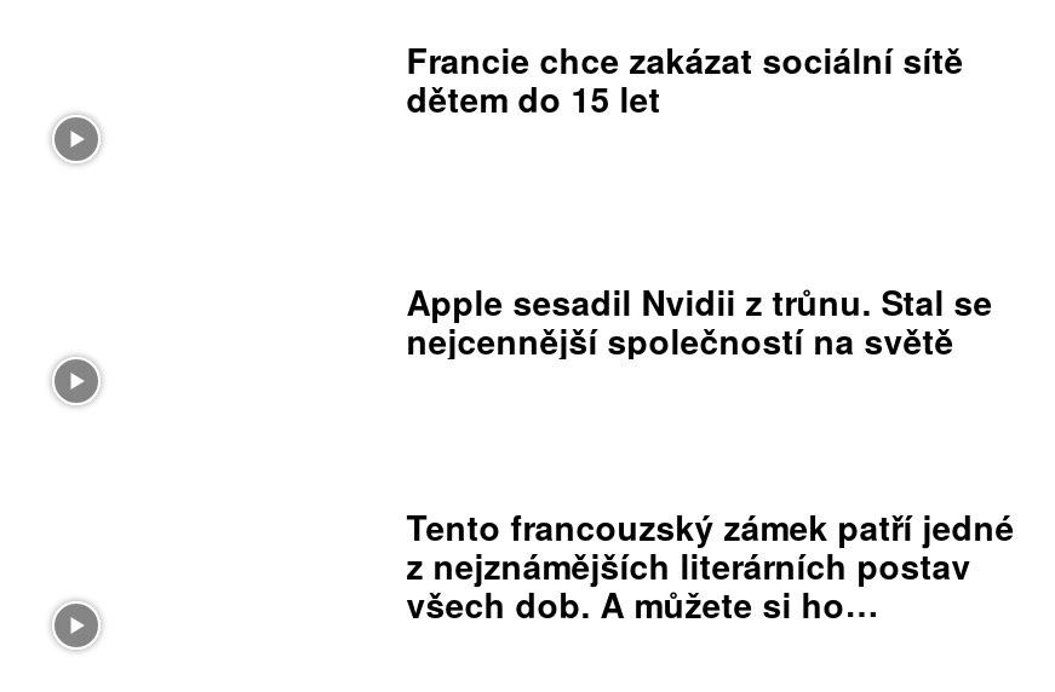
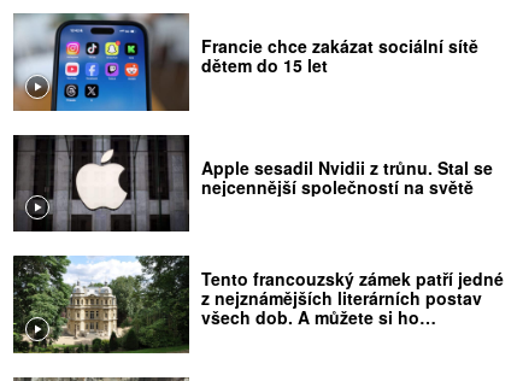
none -> [12,12,190,112] [image]
none -> [12,134,190,233] [image]
none -> [12,254,190,354] [image]

